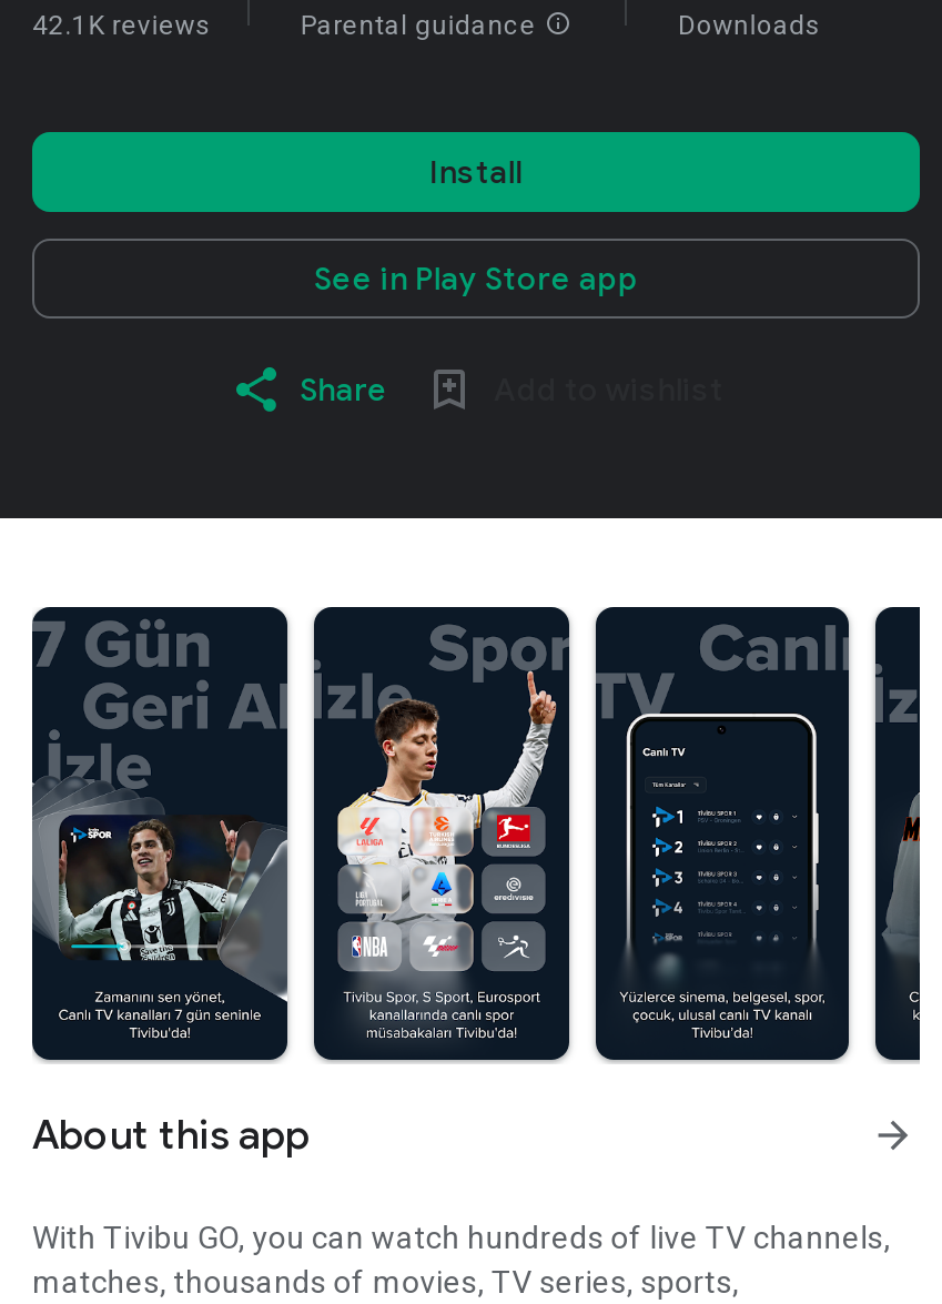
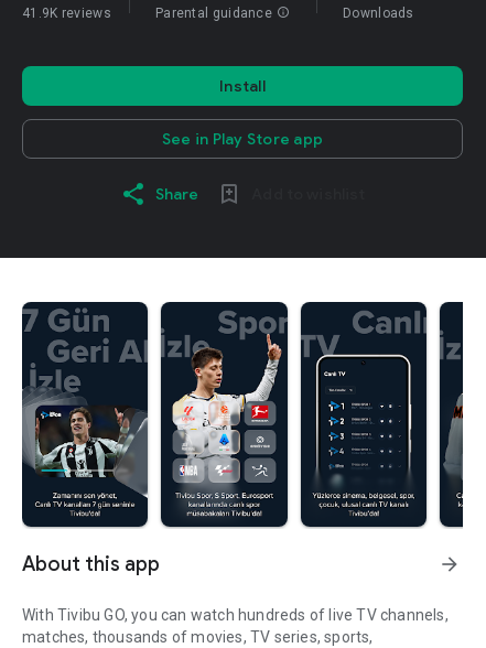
[32,10,212,41] 42.1K reviews -> [22,6,111,21] 41.9K reviews

